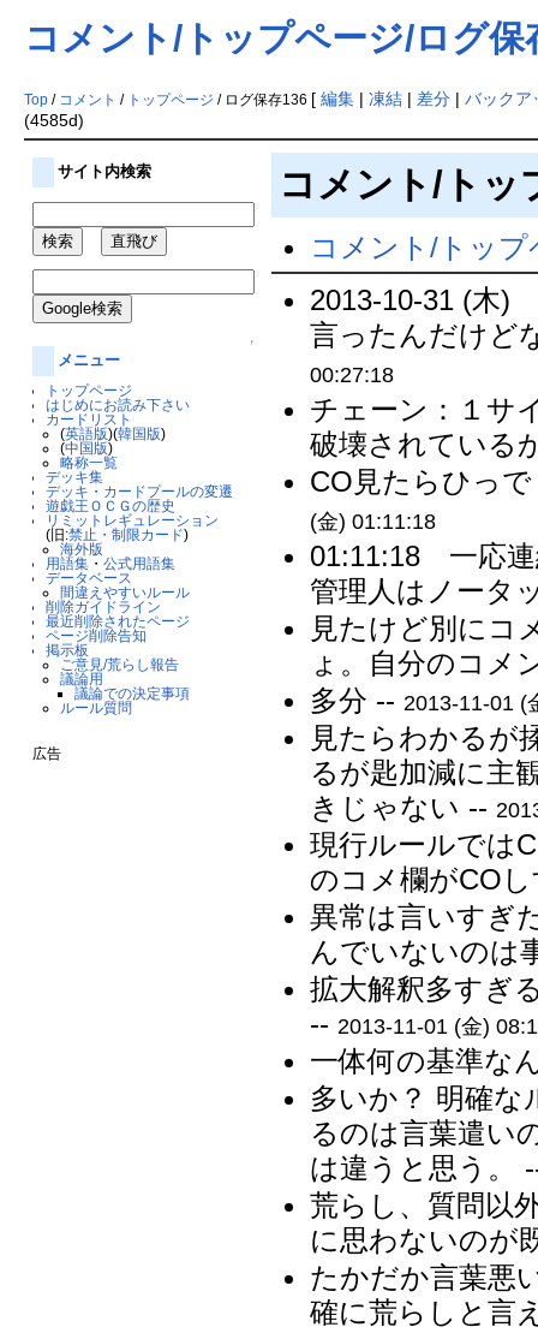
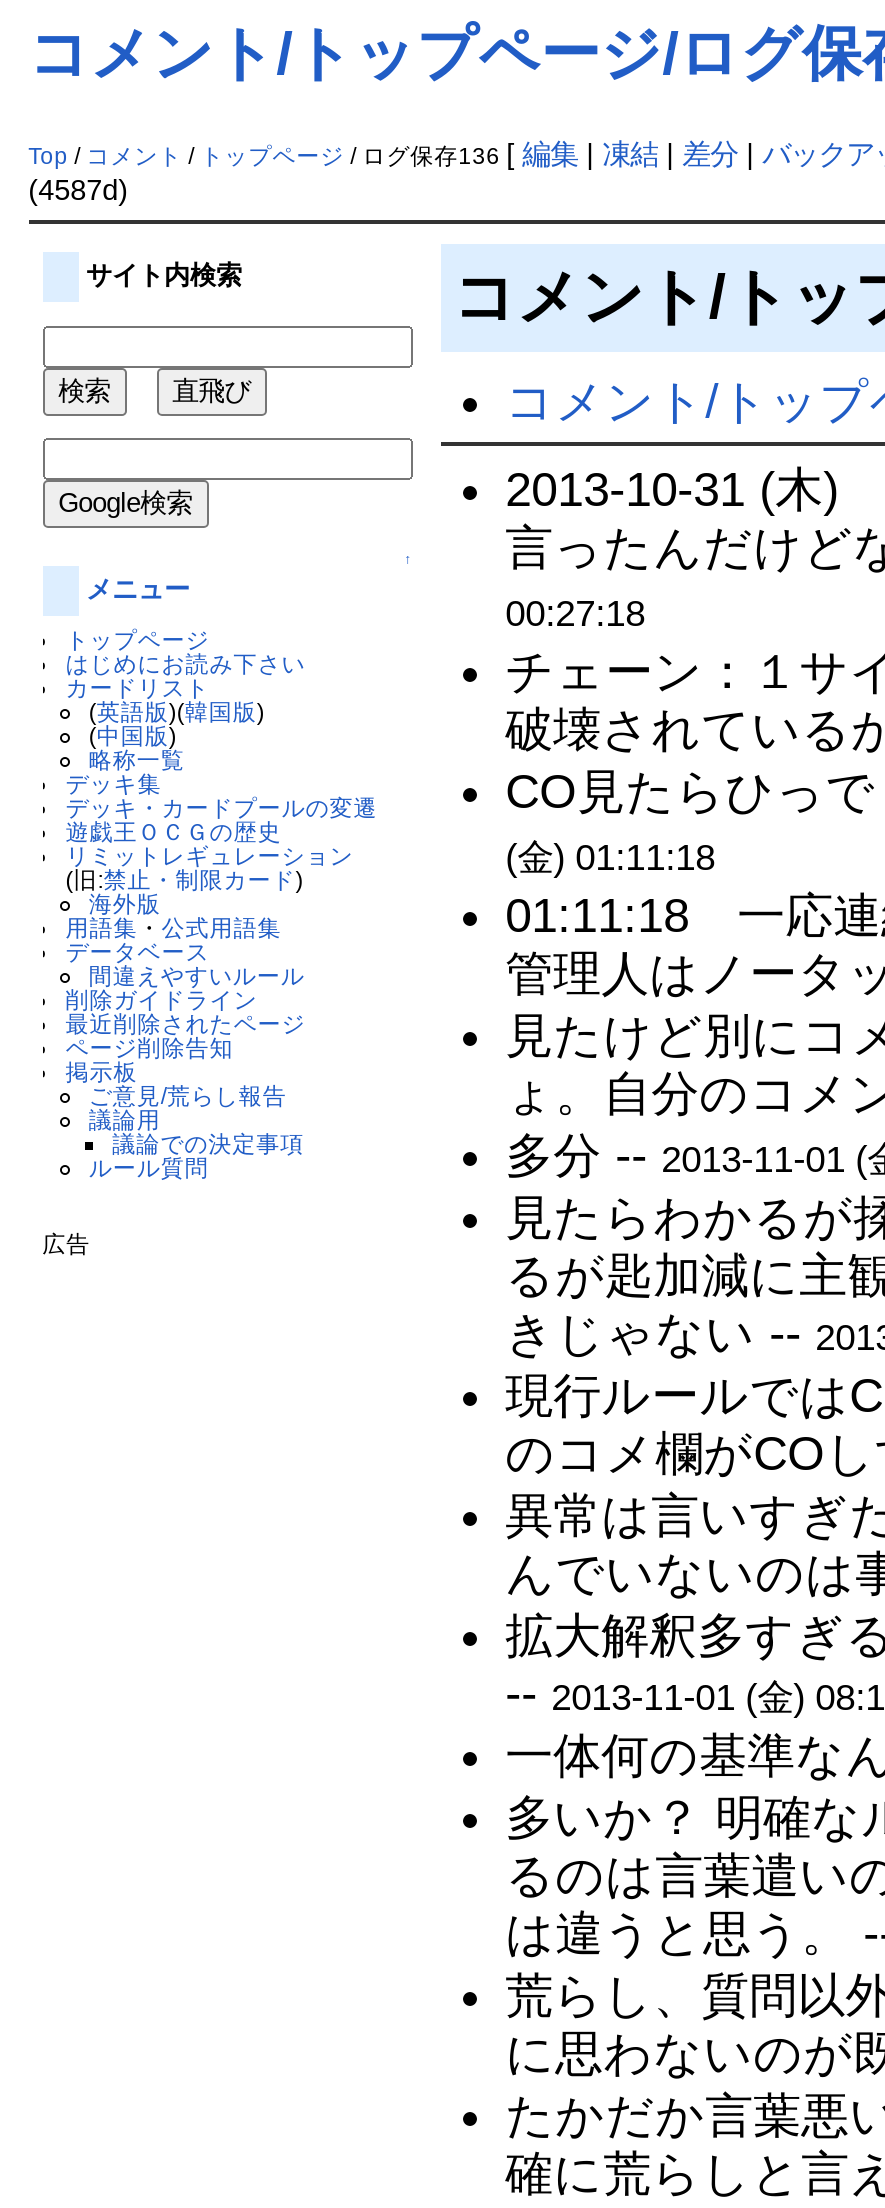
[24,111,84,130] (4585d) -> [28,174,128,206] (4587d)

